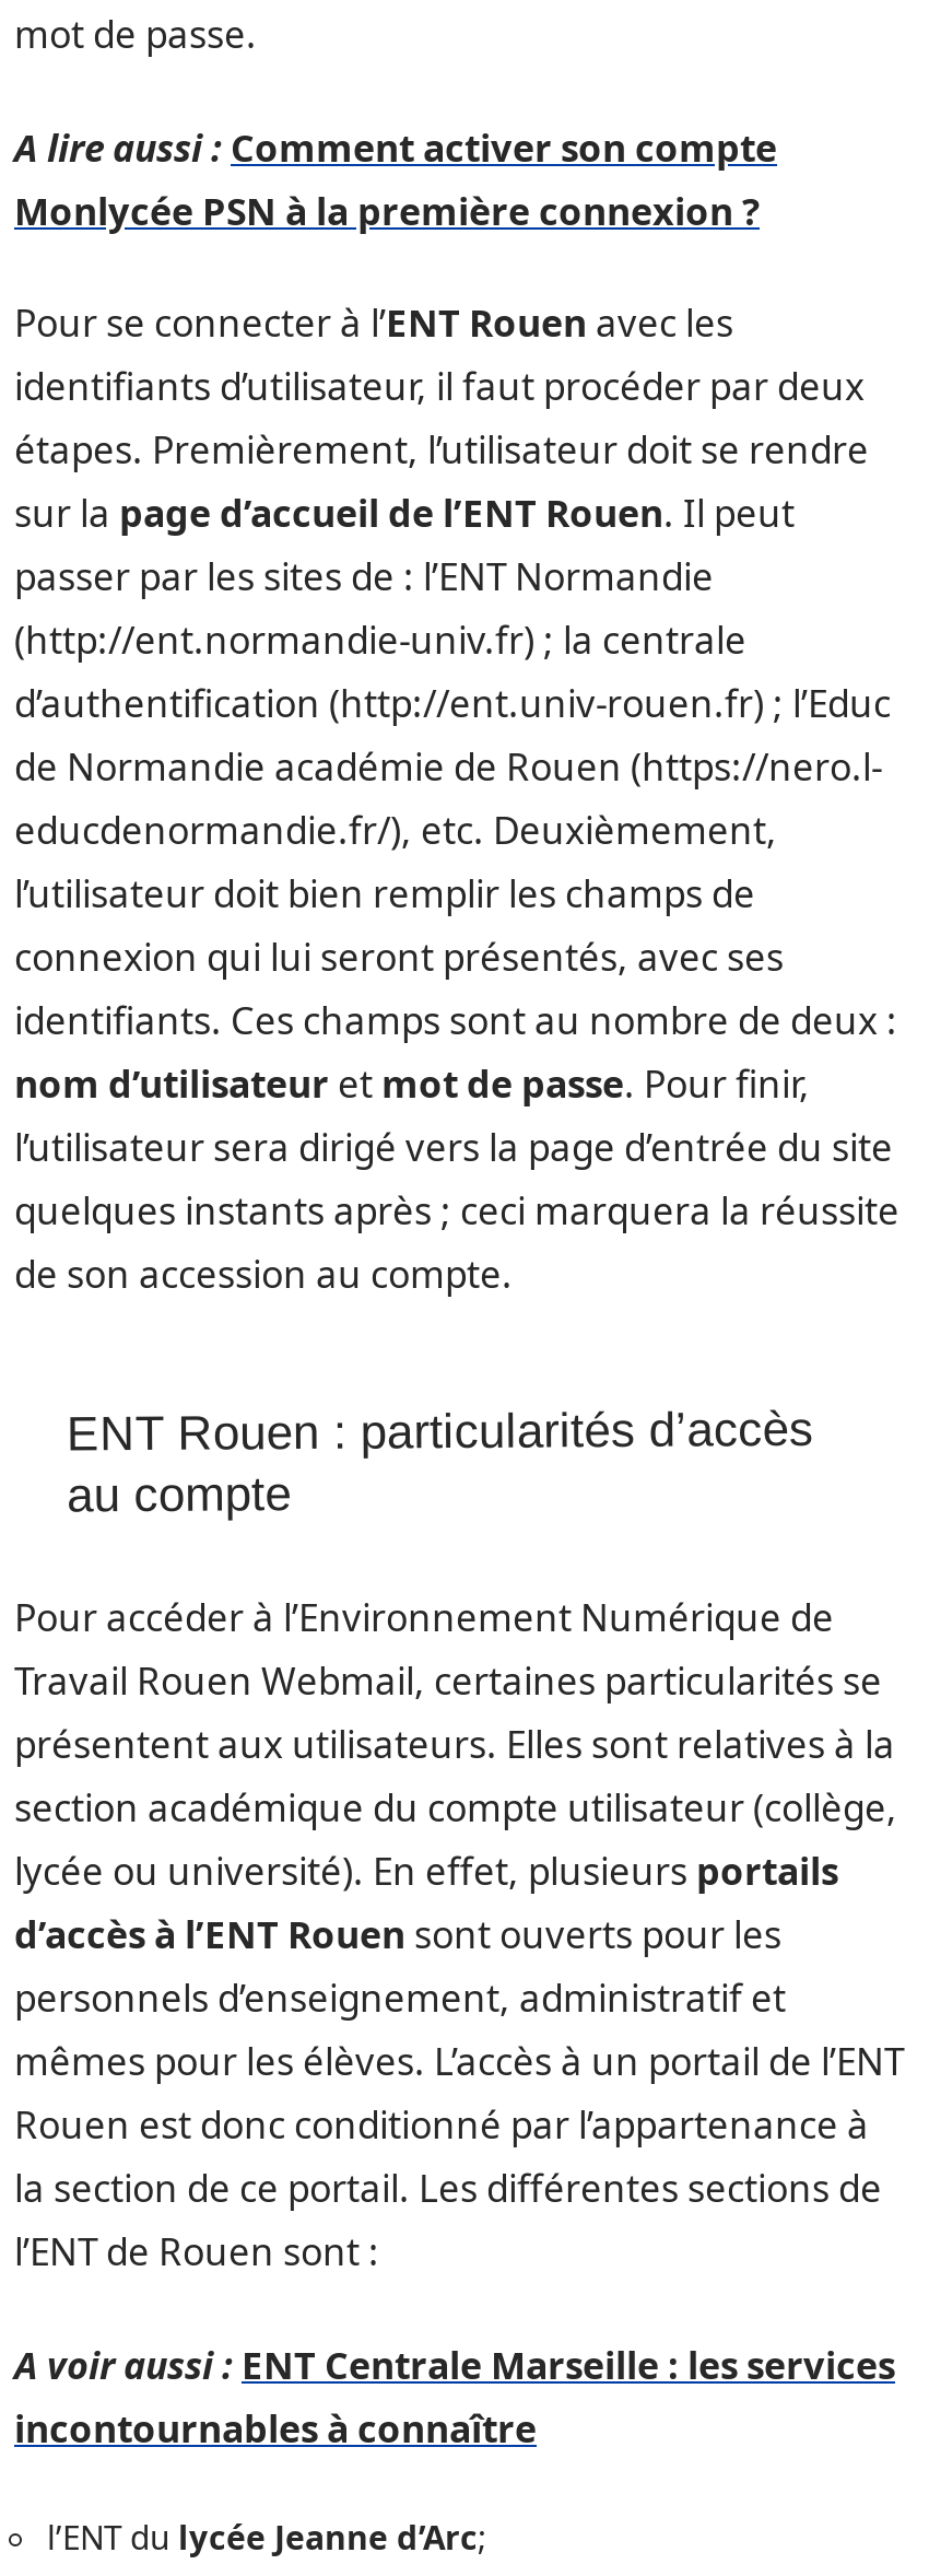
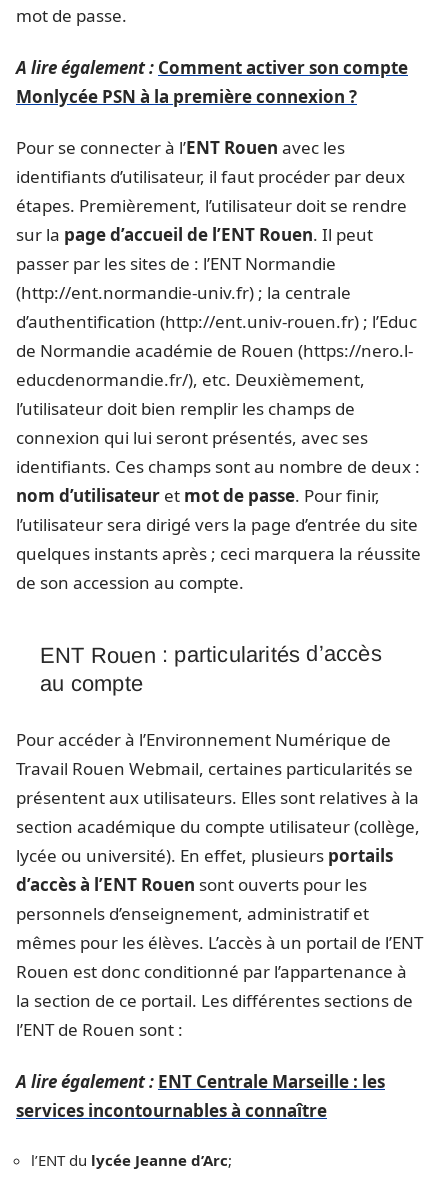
[14,121,777,172] A lire aussi : Comment activer son compte -> [16,55,408,78] A lire également : Comment activer son compte
[14,2339,895,2452] A voir aussi : ENT Centrale Marseille : les services | incontournables à connaître -> [16,1069,385,1121] A lire également : ENT Centrale Marseille : les | services incontournables à connaître

